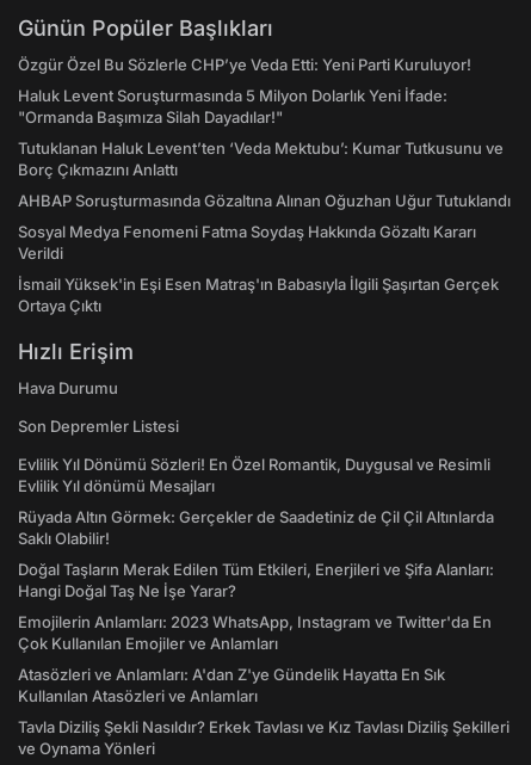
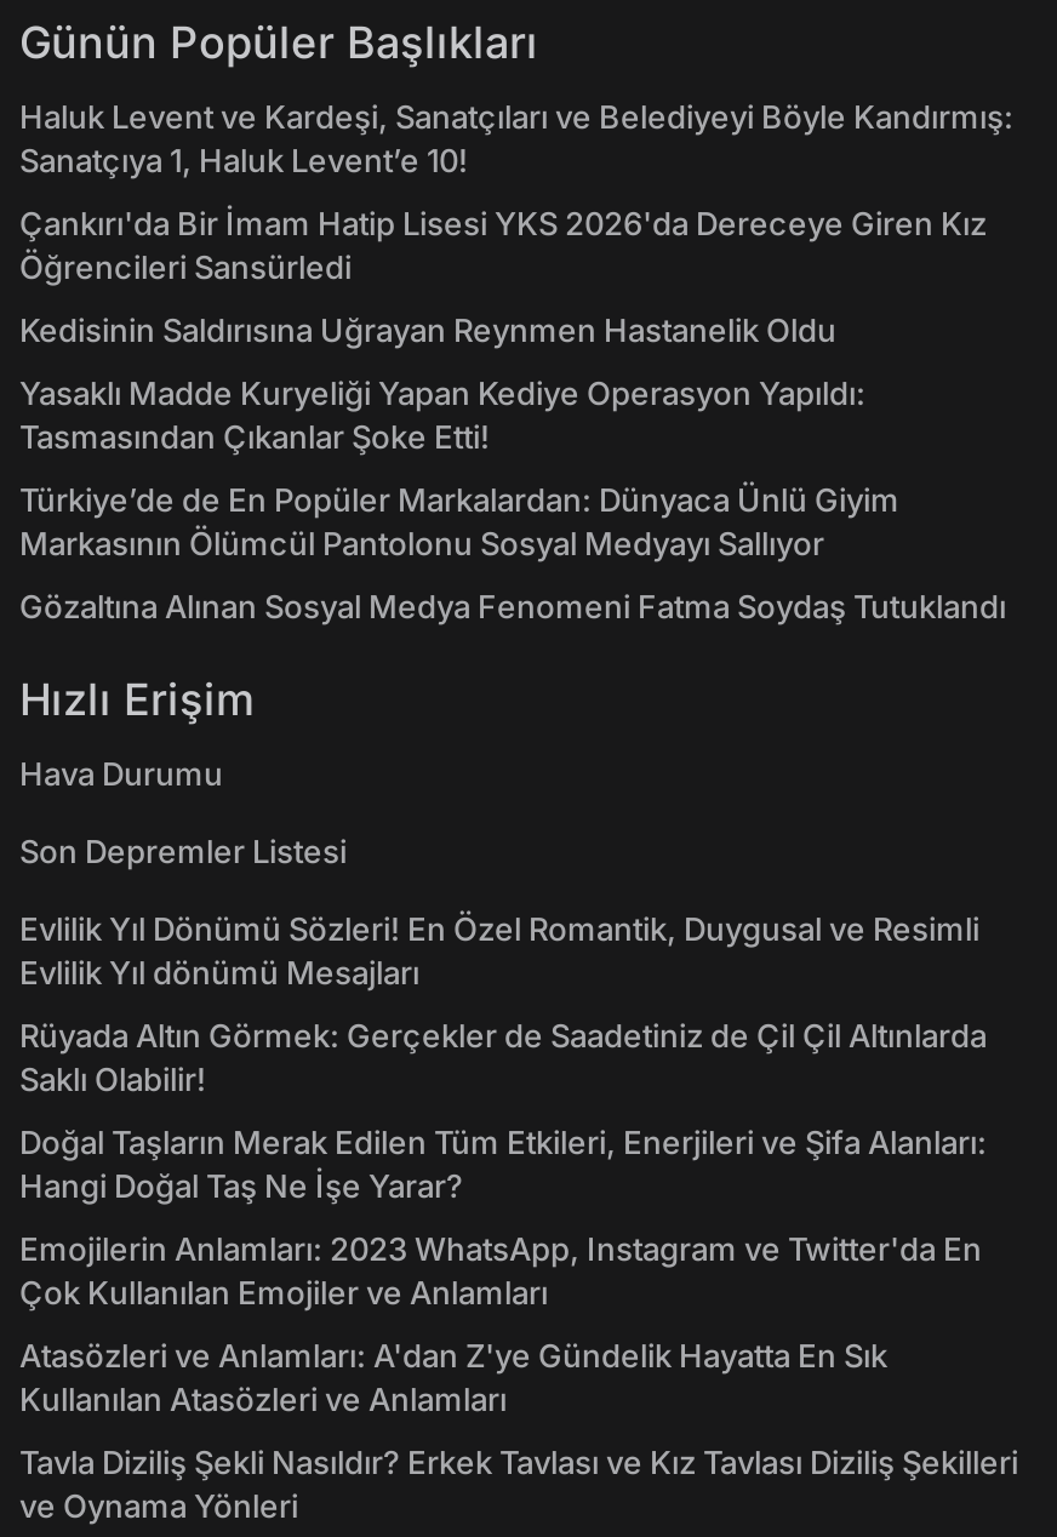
[18,55,471,74] Özgür Özel Bu Sözlerle CHP’ye Veda Etti: Yeni Parti Kuruluyor! -> [19,98,1013,180] Haluk Levent ve Kardeşi, Sanatçıları ve Belediyeyi Böyle Kandırmış: | Sanatçıya 1, Haluk Levent’e 10!
[18,86,447,127] Haluk Levent Soruşturmasında 5 Milyon Dolarlık Yeni İfade: | "Ormanda Başımıza Silah Dayadılar!" -> [19,205,987,287] Çankırı'da Bir İmam Hatip Lisesi YKS 2026'da Dereceye Giren Kız | Öğrencileri Sansürledi
[18,139,504,179] Tutuklanan Haluk Levent’ten ‘Veda Mektubu’: Kumar Tutkusunu ve | Borç Çıkmazını Anlattı -> [19,311,836,350] Kedisinin Saldırısına Uğrayan Reynmen Hastanelik Oldu
[18,191,511,211] AHBAP Soruşturmasında Gözaltına Alınan Oğuzhan Uğur Tutuklandı -> [19,374,865,457] Yasaklı Madde Kuryeliği Yapan Kediye Operasyon Yapıldı: | Tasmasından Çıkanlar Şoke Etti!
[18,222,476,263] Sosyal Medya Fenomeni Fatma Soydaş Hakkında Gözaltı Kararı | Verildi -> [19,481,899,563] Türkiye’de de En Popüler Markalardan: Dünyaca Ünlü Giyim | Markasının Ölümcül Pantolonu Sosyal Medyayı Sallıyor
[18,275,499,316] İsmail Yüksek'in Eşi Esen Matraş'ın Babasıyla İlgili Şaşırtan Gerçek | Ortaya Çıktı -> [19,588,1006,626] Gözaltına Alınan Sosyal Medya Fenomeni Fatma Soydaş Tutuklandı

